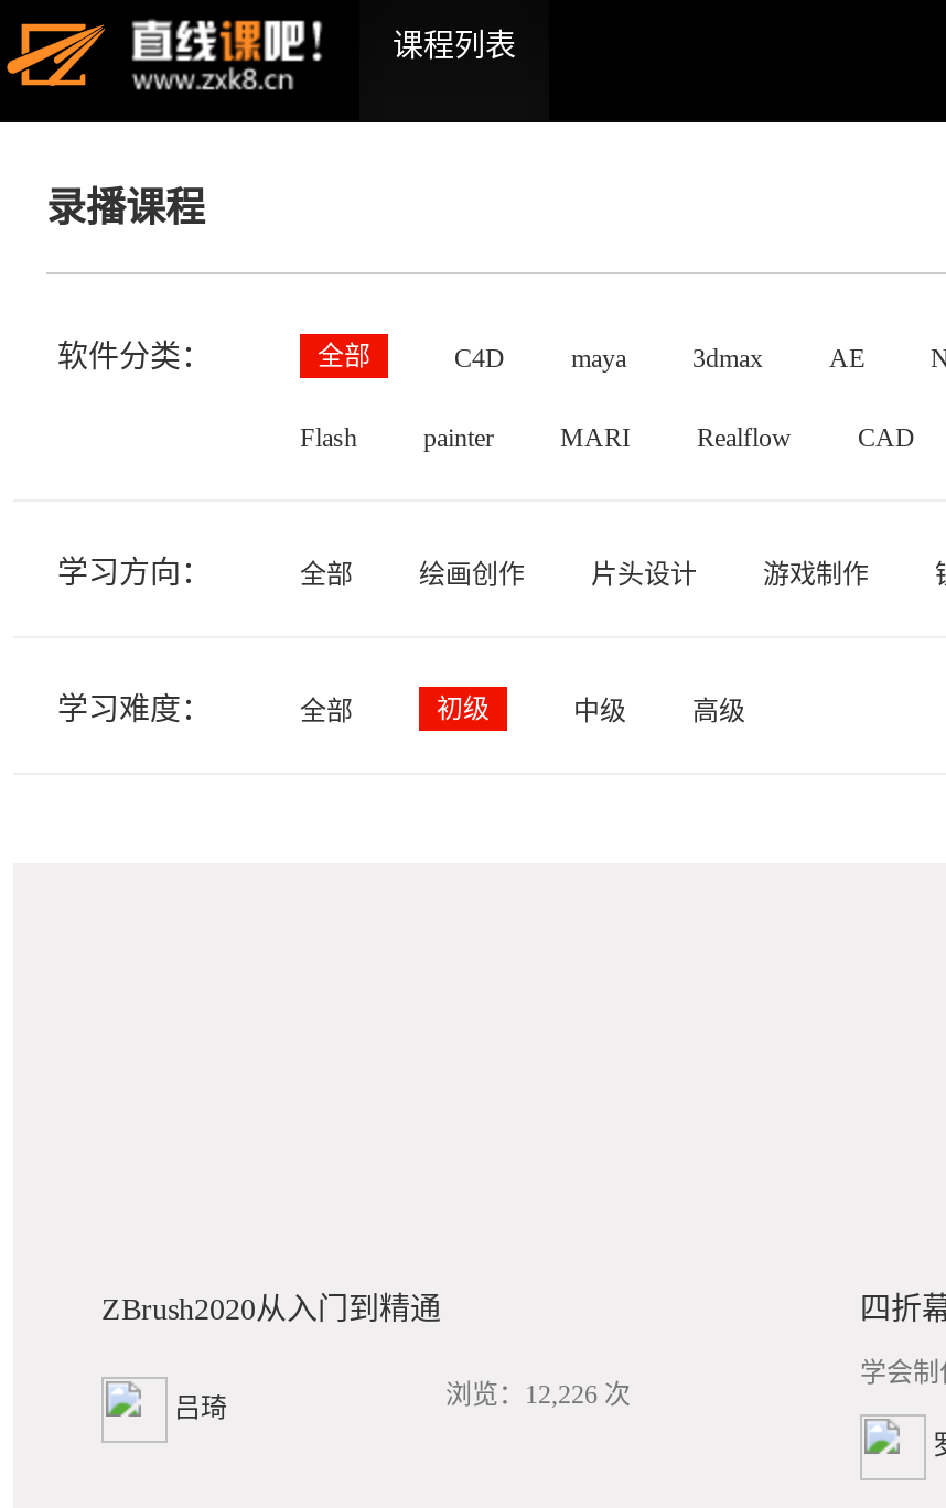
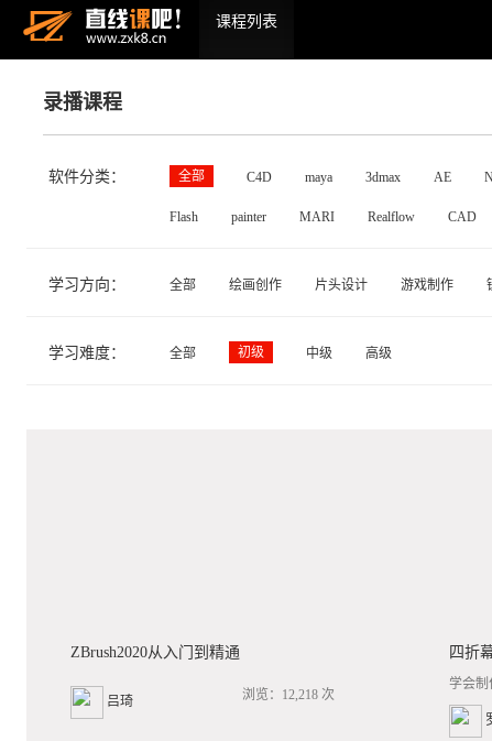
[445,1379,631,1410] 浏览：12,226 次 -> [242,687,335,702] 浏览：12,218 次

